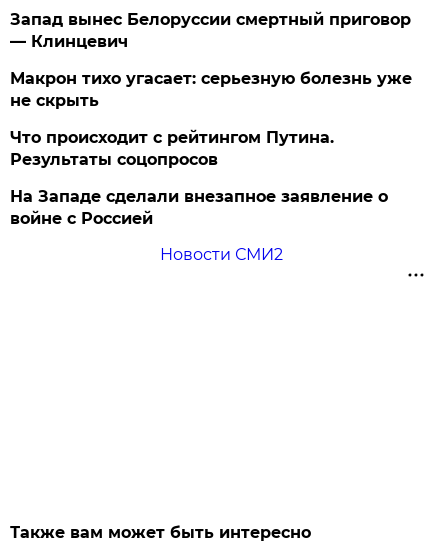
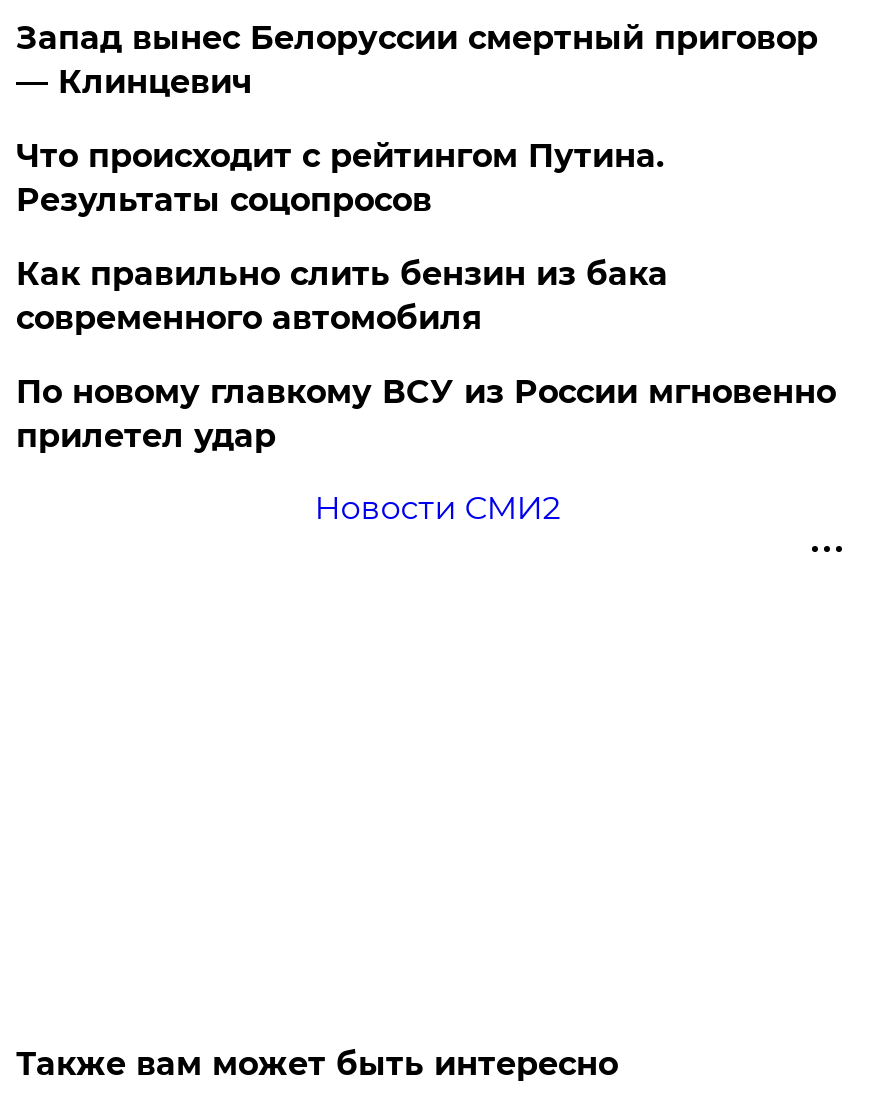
[10,69,412,110] Макрон тихо угасает: серьезную болезнь уже | не скрыть -> none
moved [10,128,334,169] -> [16,137,664,219]: Что происходит с рейтингом Путина. | Результаты соцопросов
[10,187,388,228] На Западе сделали внезапное заявление о | войне с Россией -> [16,255,836,455] Как правильно слить бензин из бака | современного автомобиля | По новому главкому ВСУ из России мгновенно | прилетел удар

